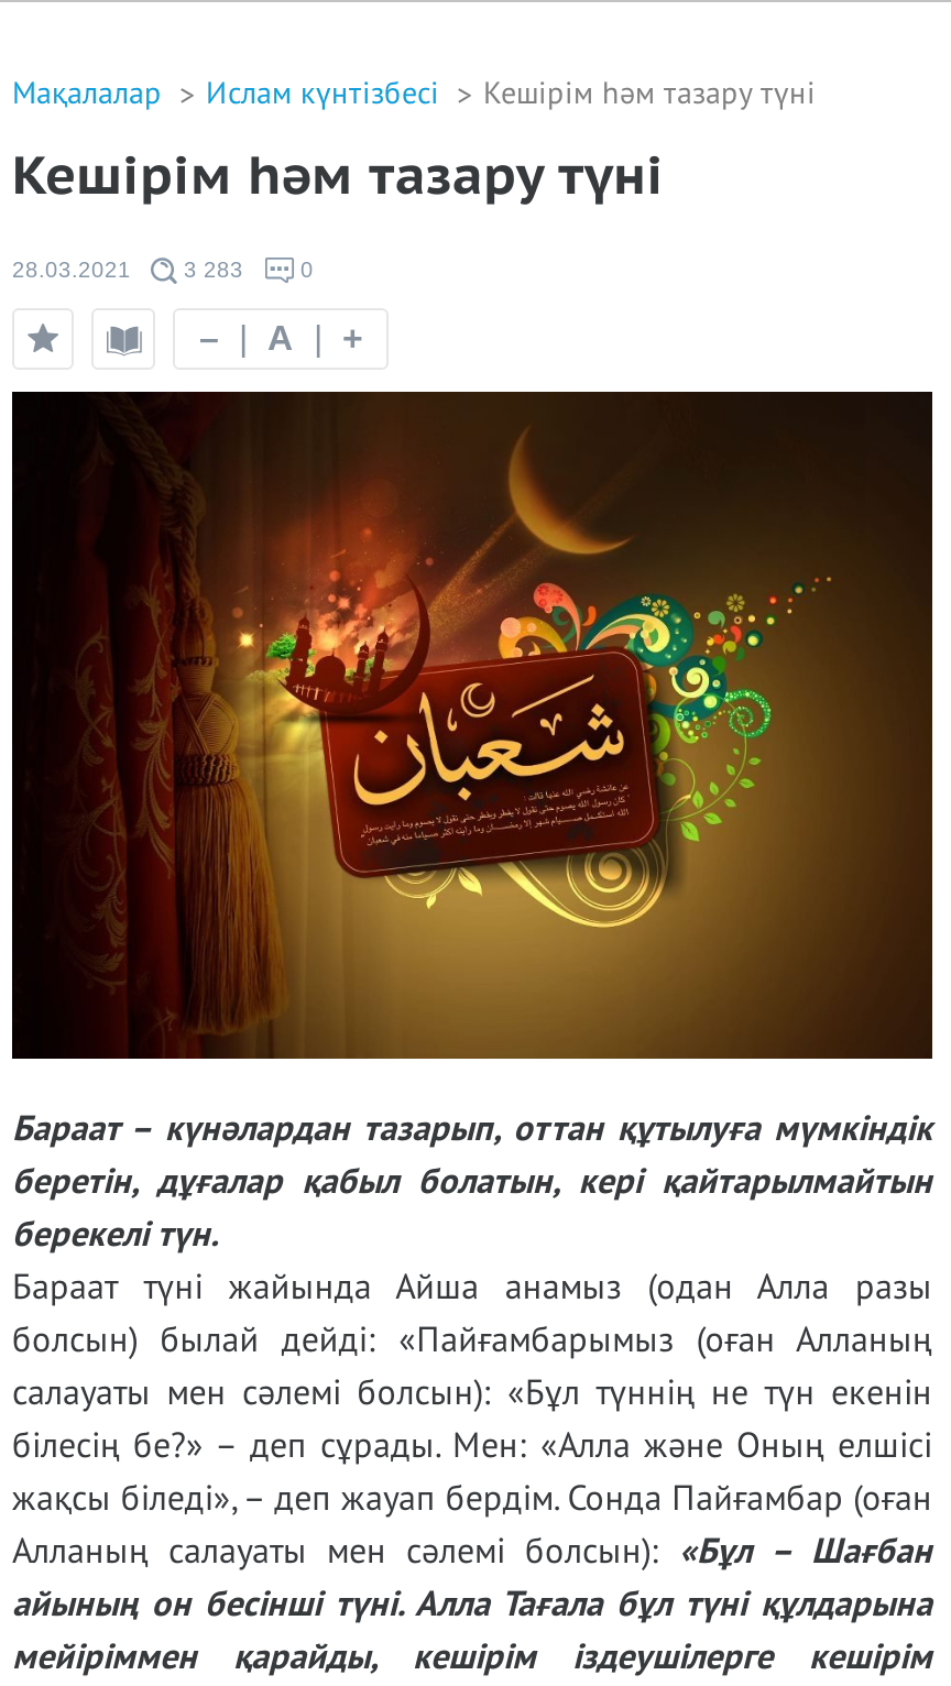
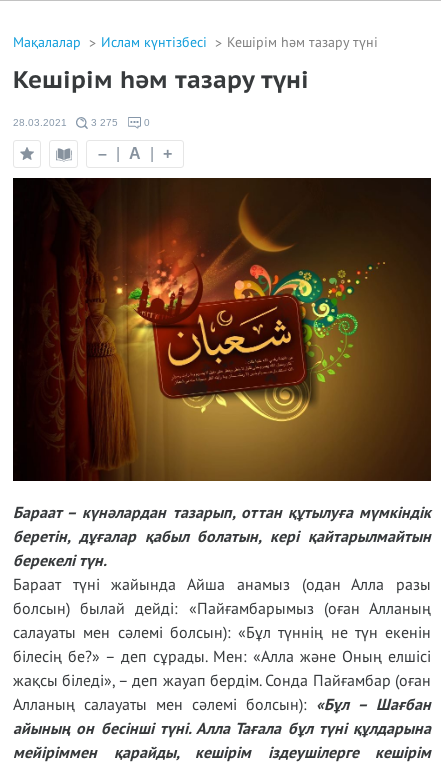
[12,258,243,282] 28.03.2021 3 283 -> [13,117,118,128] 28.03.2021 3 275

